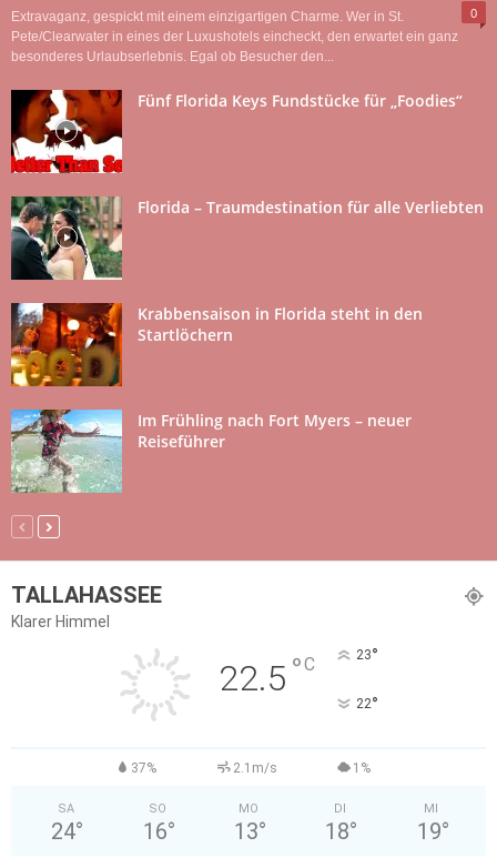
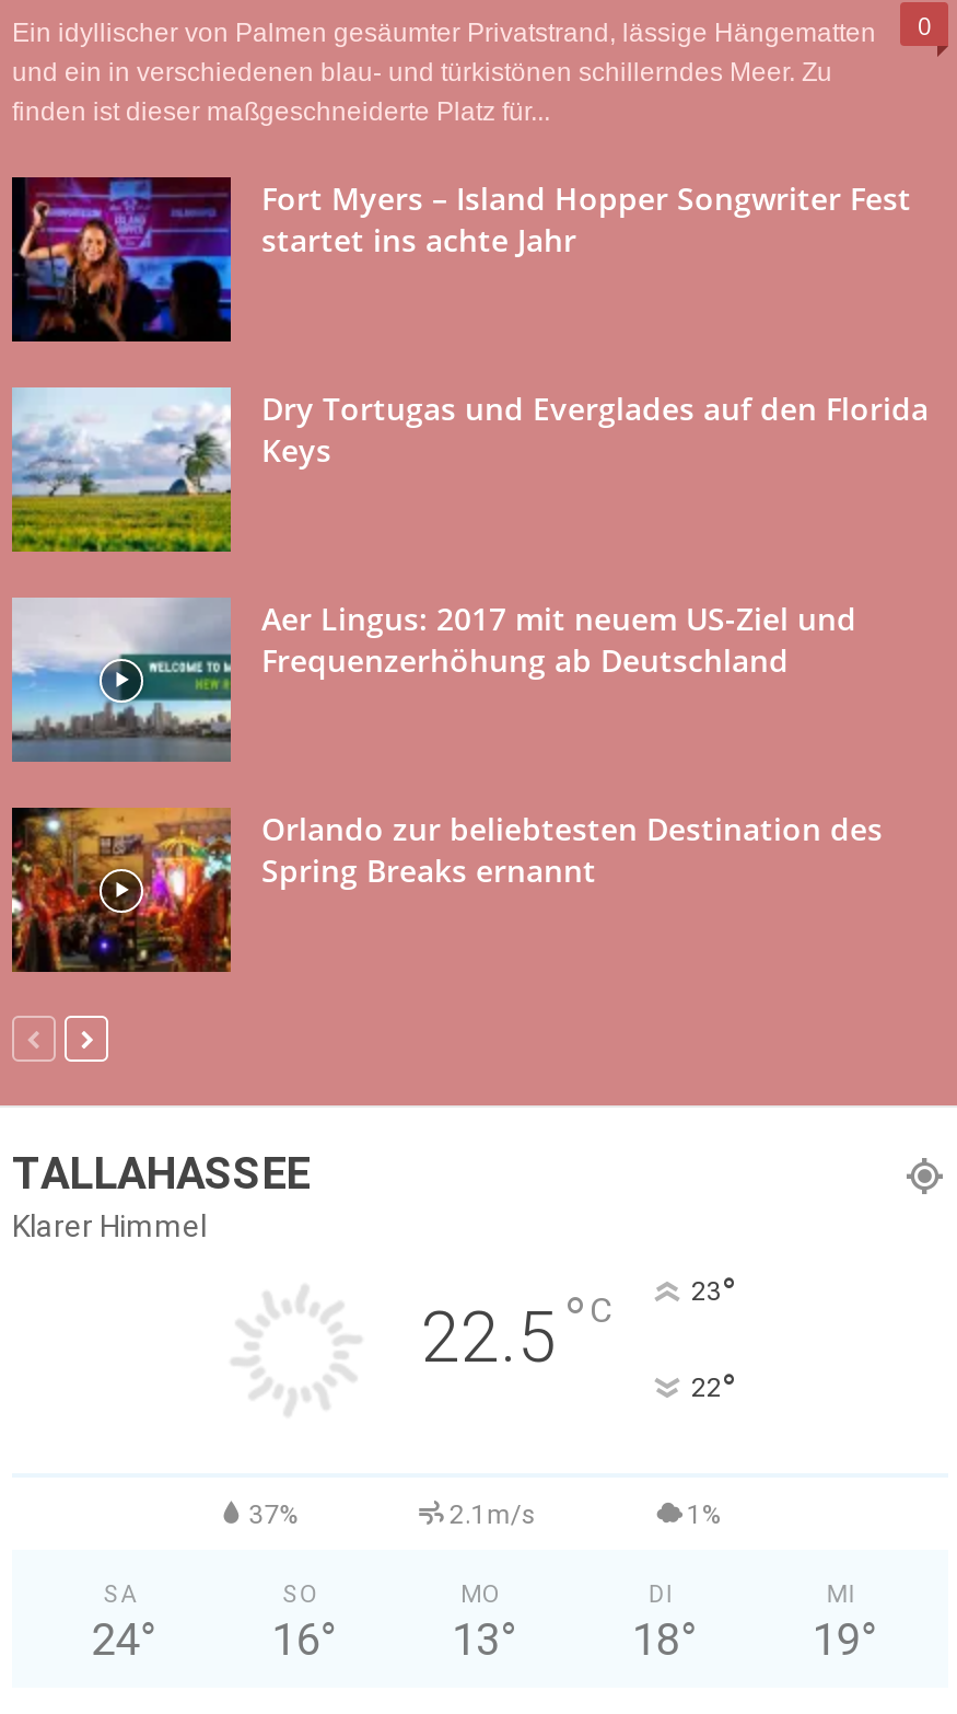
[11,9,458,64] Extravaganz, gespickt mit einem einzigartigen Charme. Wer in St. | Pete/Clearwater in eines der Luxushotels eincheckt, den erwartet ein ganz | besonderes Urlaubserlebnis. Egal ob Besucher den... -> [12,18,876,127] Ein idyllischer von Palmen gesäumter Privatstrand, lässige Hängematten | und ein in verschiedenen blau- und türkistönen schillerndes Meer. Zu | finden ist dieser maßgeschneiderte Platz für...
[10,89,463,174] [image] | Fünf Florida Keys Fundstücke für „Foodies“ -> [10,175,911,344] [image] | Fort Myers – Island Hopper Songwriter Fest | startet ins achte Jahr
[10,195,484,281] [image] | Florida – Traumdestination für alle Verliebten -> [10,385,929,554] [image] | Dry Tortugas und Everglades auf den Florida | Keys
[10,302,423,387] [image] | Krabbensaison in Florida steht in den | Startlöchern -> [10,595,856,764] [image] | Aer Lingus: 2017 mit neuem US-Ziel und | Frequenzerhöhung ab Deutschland
[10,408,412,494] [image] | Im Frühling nach Fort Myers – neuer | Reiseführer -> [10,806,883,974] [image] | Orlando zur beliebtesten Destination des | Spring Breaks ernannt

